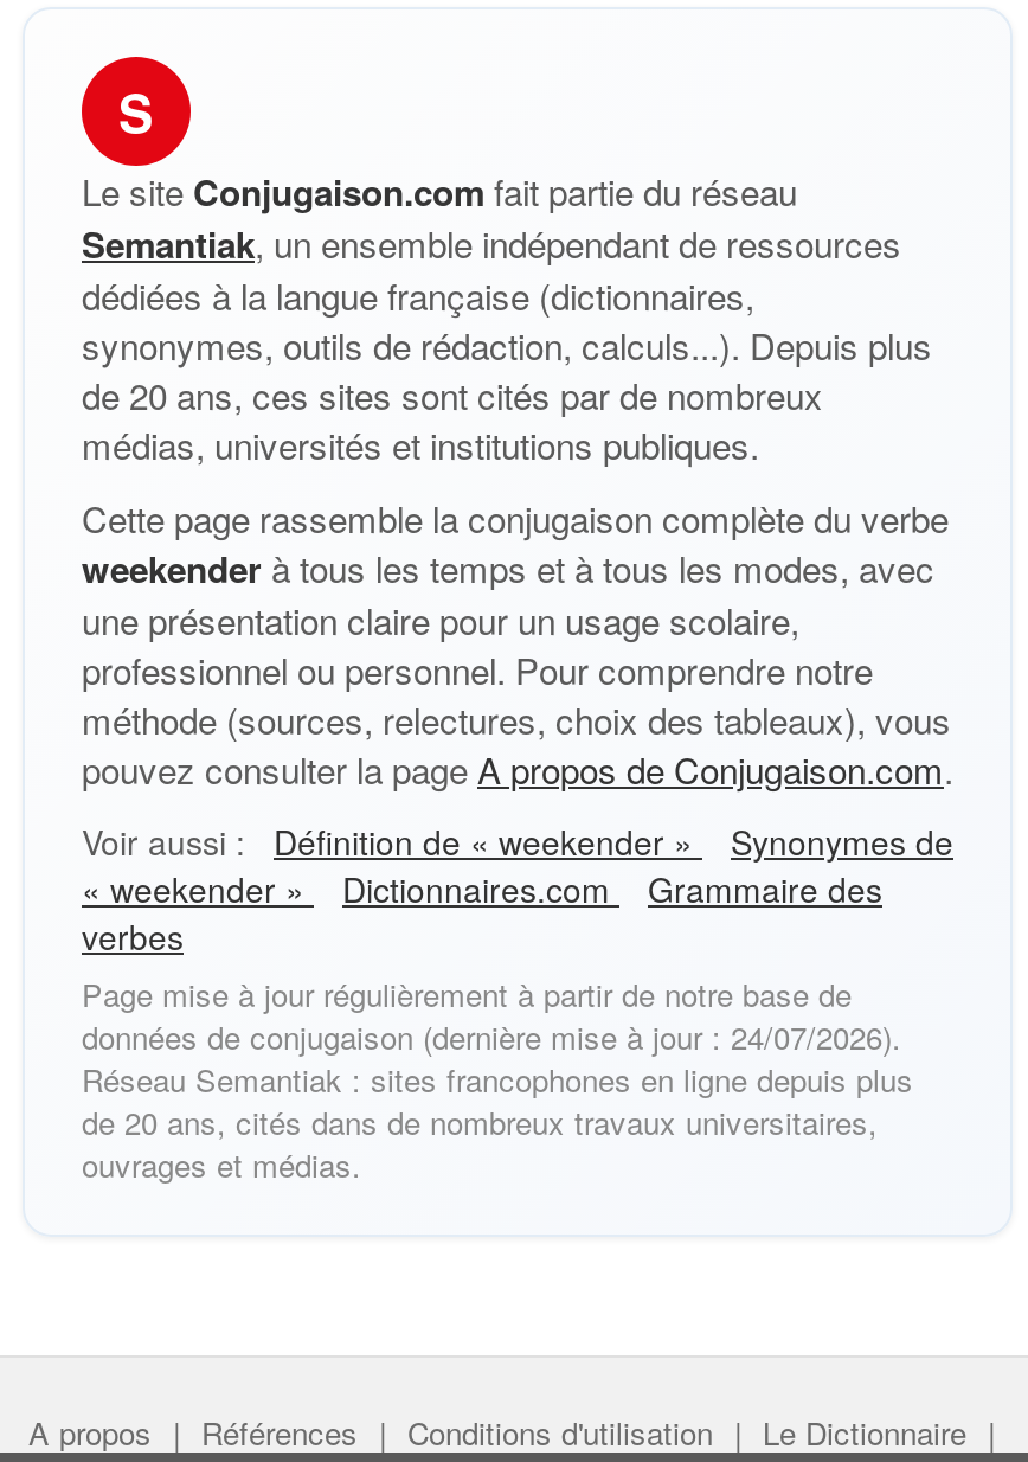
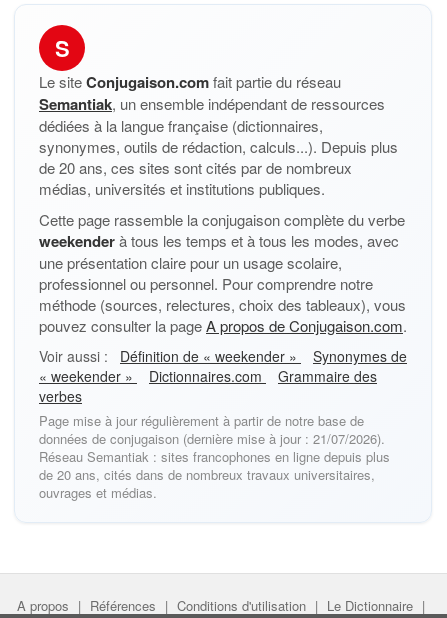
[82,1014,901,1059] données de conjugaison (dernière mise à jour : 24/07/2026). -> [39,429,385,448] données de conjugaison (dernière mise à jour : 21/07/2026).

